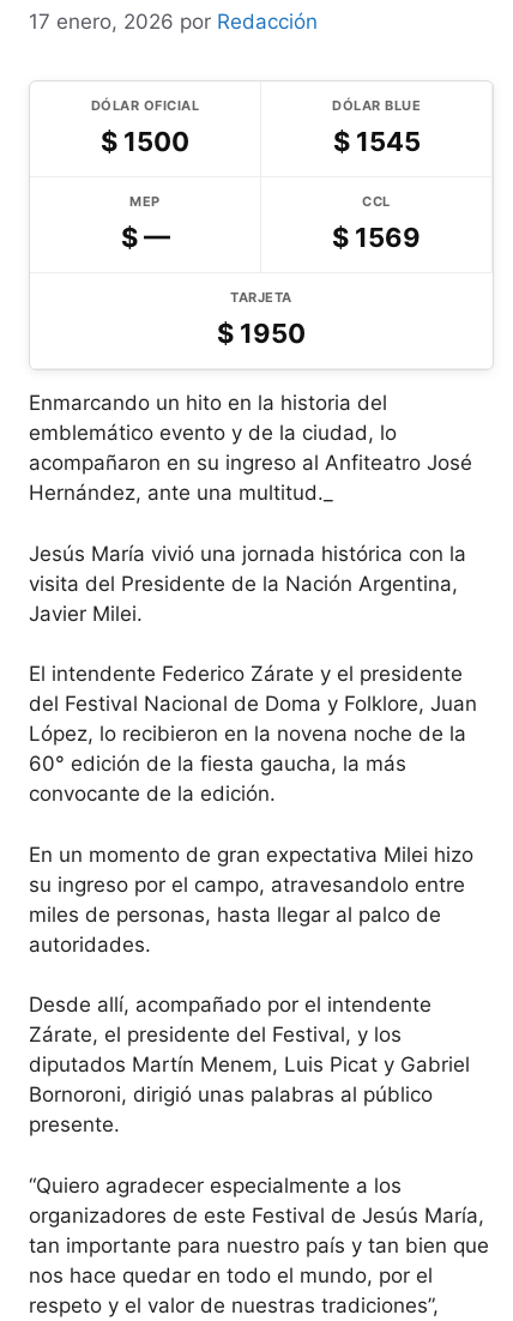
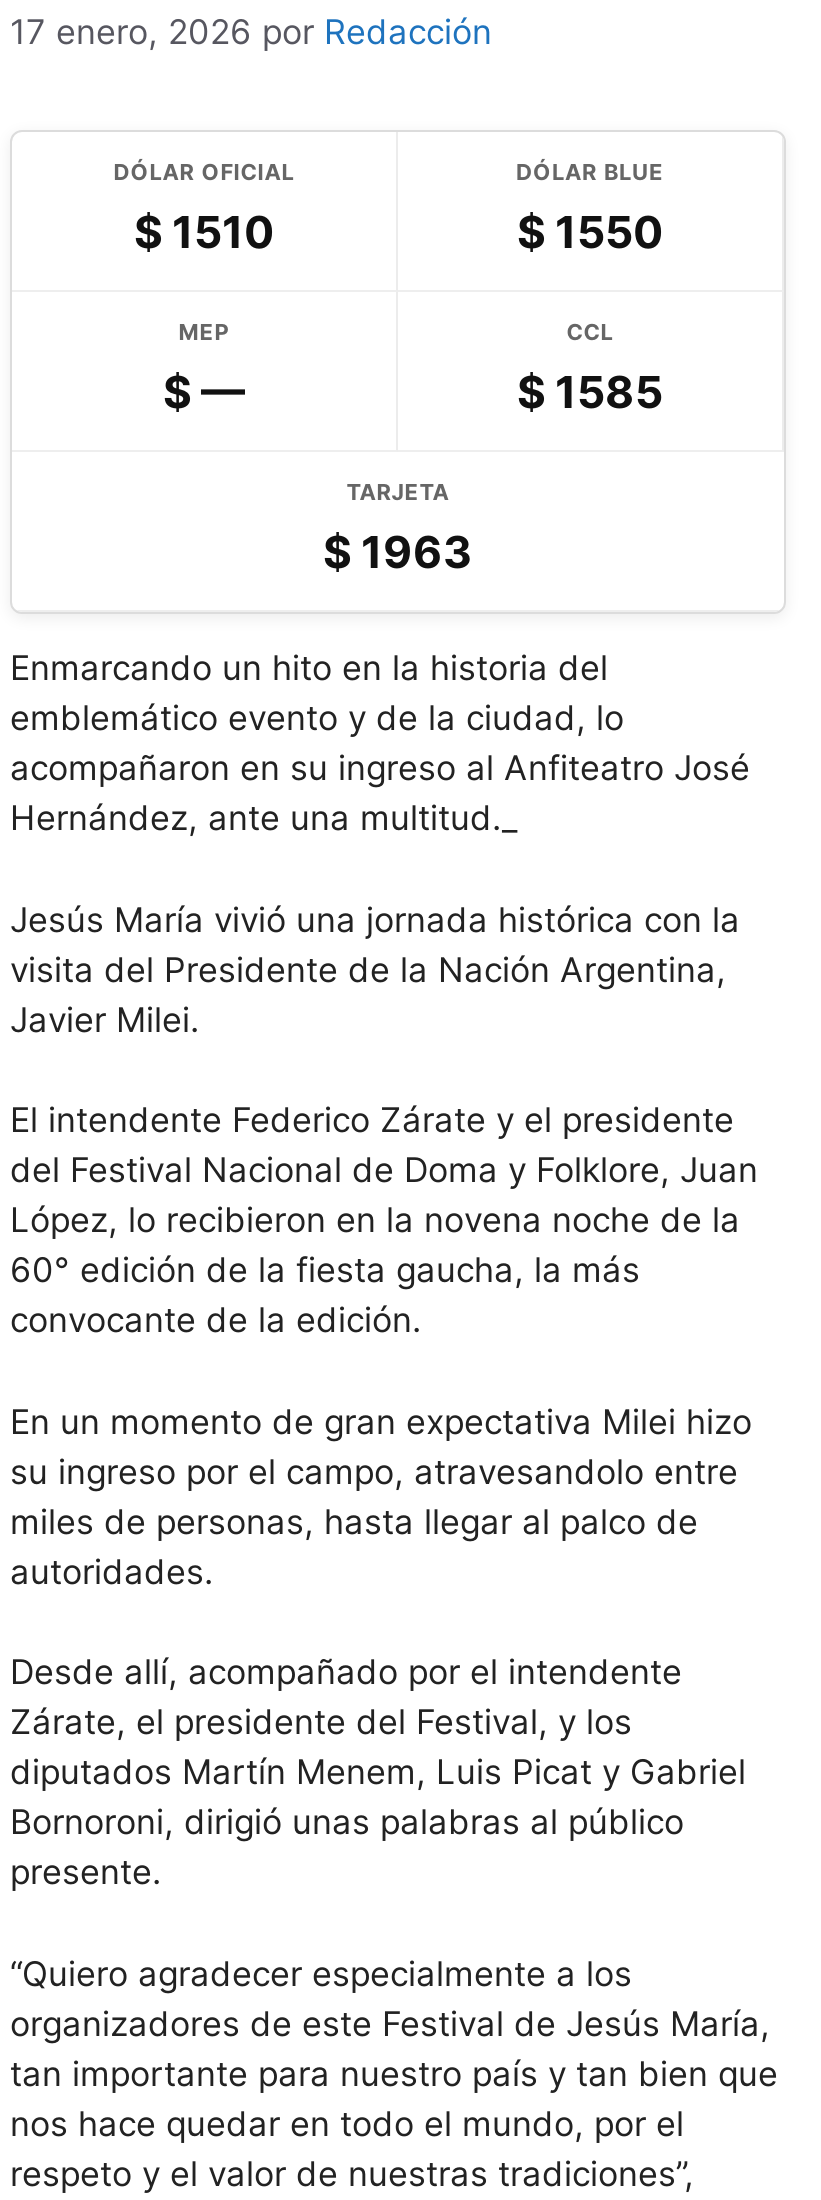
[101,126,189,158] $1500 -> [134,207,274,259] $1510
[333,126,420,158] $1545 -> [517,207,663,259] $1550
[332,222,421,253] $1569 -> [517,367,663,419] $1585
[217,318,306,349] $1950 -> [323,527,473,579] $1963

